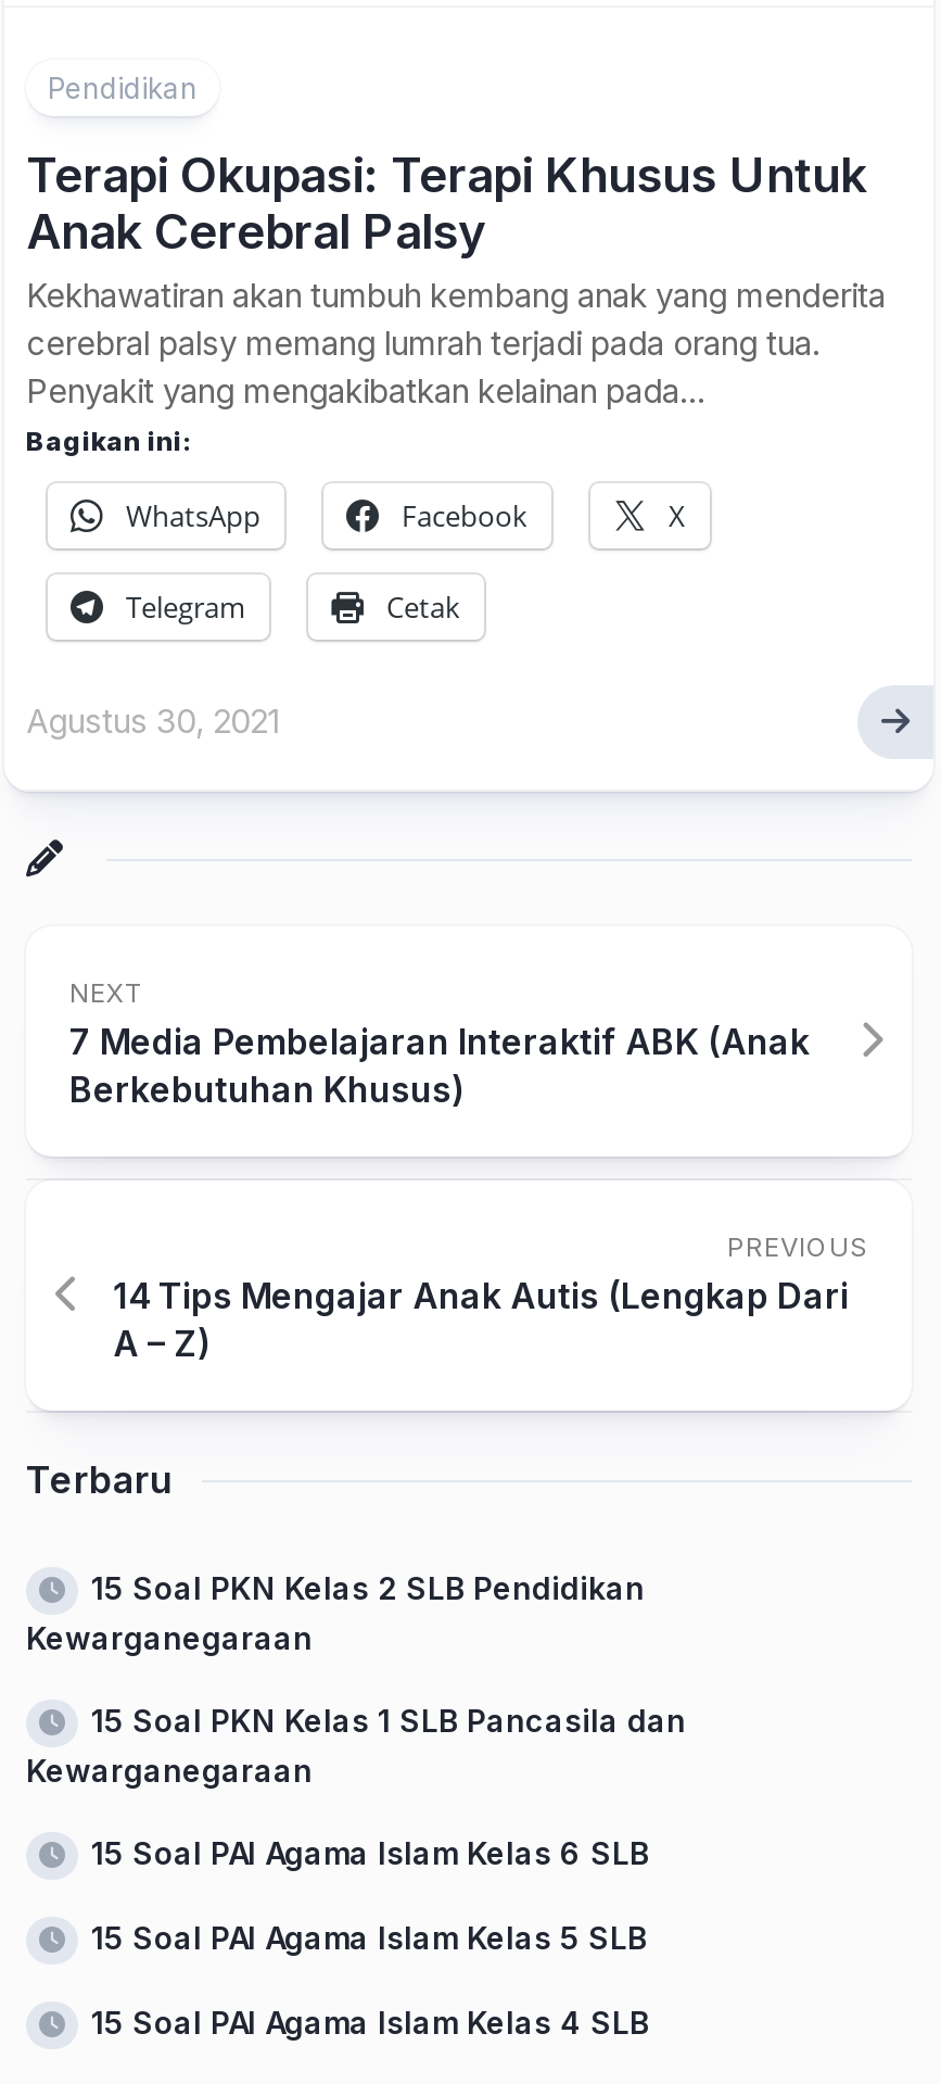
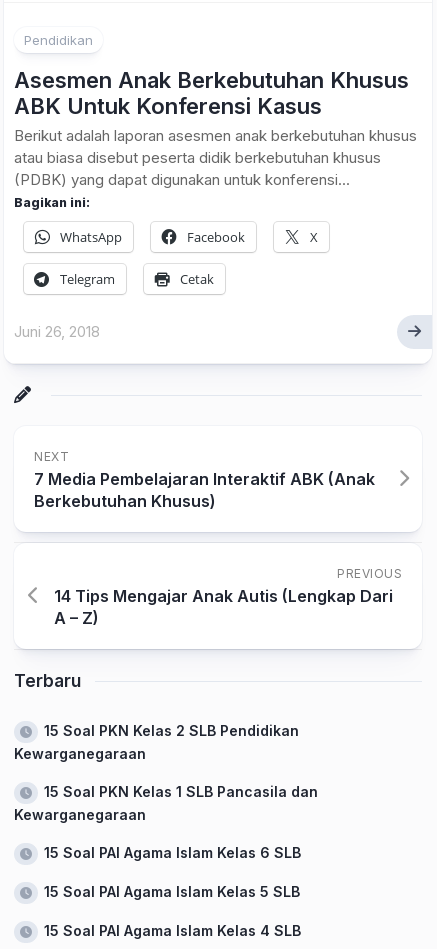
[26,147,886,412] Terapi Okupasi: Terapi Khusus Untuk | Anak Cerebral Palsy | Kekhawatiran akan tumbuh kembang anak yang menderita | cerebral palsy memang lumrah terjadi pada orang tua. | Penyakit yang mengakibatkan kelainan pada... -> [14,67,417,189] Asesmen Anak Berkebutuhan Khusus | ABK Untuk Konferensi Kasus | Berikut adalah laporan asesmen anak berkebutuhan khusus | atau biasa disebut peserta didik berkebutuhan khusus | (PDBK) yang dapat digunakan untuk konferensi...
[26,700,278,742] Agustus 30, 2021 -> [14,322,100,341] Juni 26, 2018

